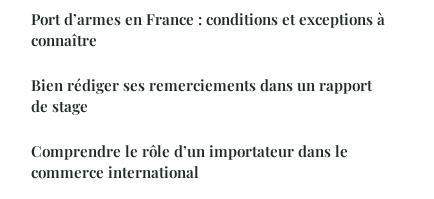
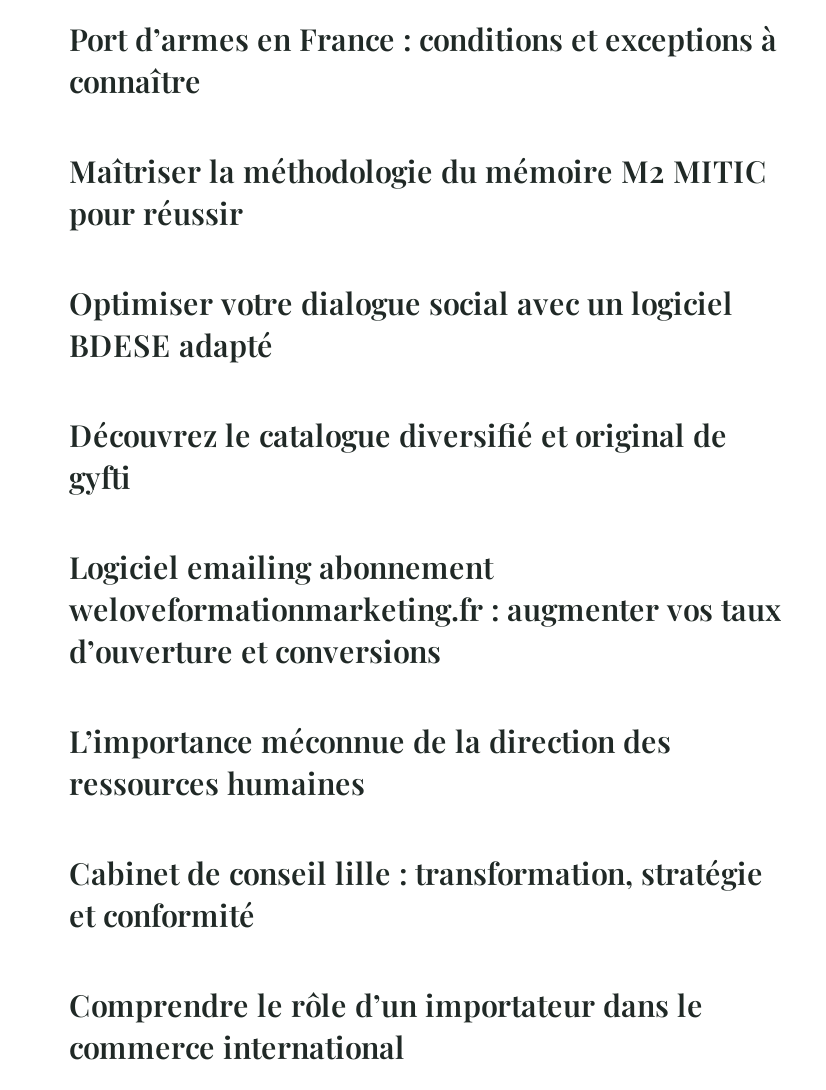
[31,75,372,116] Bien rédiger ses remerciements dans un rapport | de stage -> [69,151,781,935] Maîtriser la méthodologie du mémoire M2 MITIC | pour réussir | Optimiser votre dialogue social avec un logiciel | BDESE adapté | Découvrez le catalogue diversifié et original de | gyfti | Logiciel emailing abonnement | weloveformationmarketing.fr : augmenter vos taux | d’ouverture et conversions | L’importance méconnue de la direction des | ressources humaines | Cabinet de conseil lille : transformation, stratégie | et conformité

